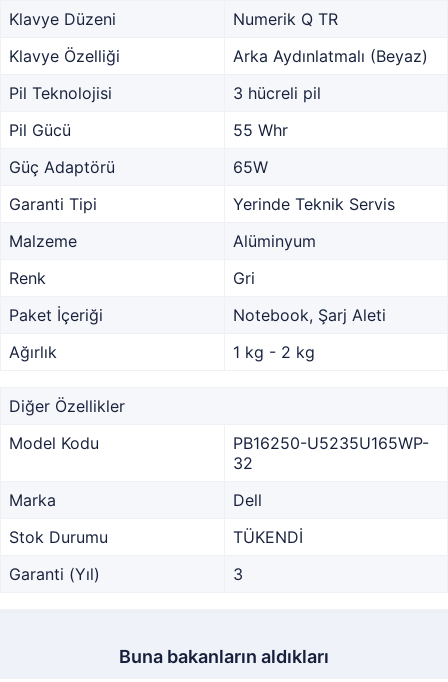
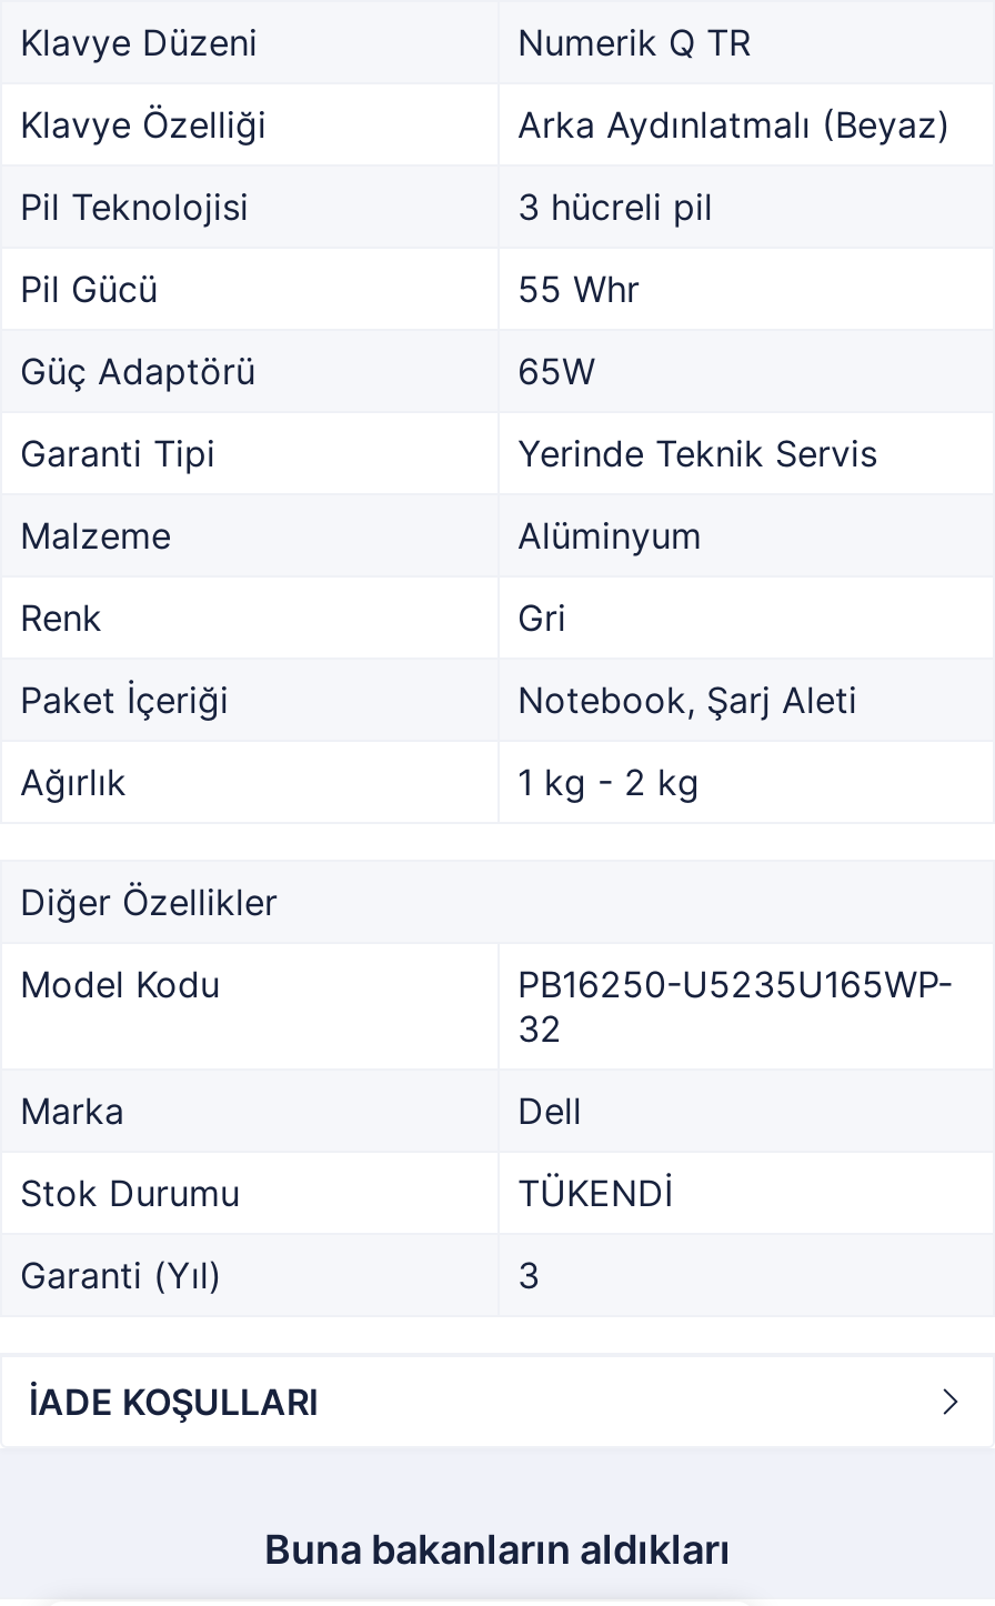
none -> [29,1378,318,1423] İADE KOŞULLARI

